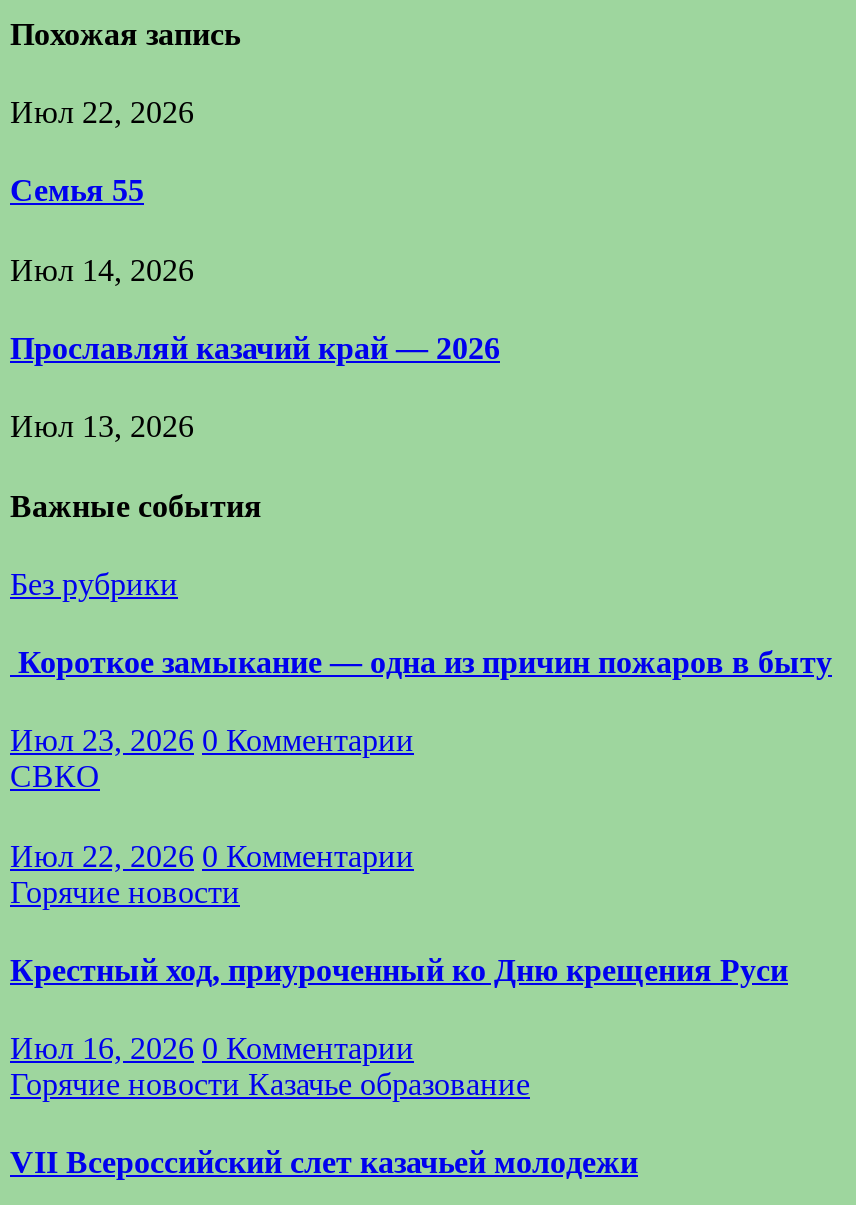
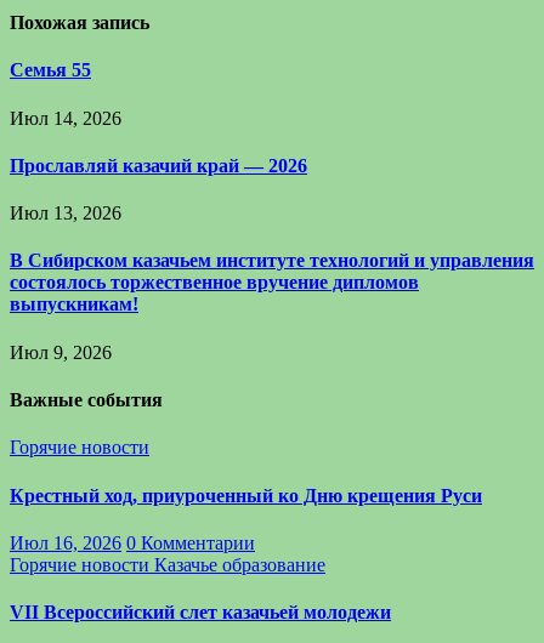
[10,96,194,130] Июл 22, 2026 -> none
none -> [10,251,534,362] В Сибирском казачьем институте технологий и управления | состоялось торжественное вручение дипломов | выпускникам! | Июл 9, 2026
moved [10,488,262,522] -> [10,389,163,410]: Важные события
[10,567,832,873] Без рубрики | Короткое замыкание — одна из причин пожаров в быту | Июл 23, 2026 0 Комментарии | СВКО | Июл 22, 2026 0 Комментарии -> none

